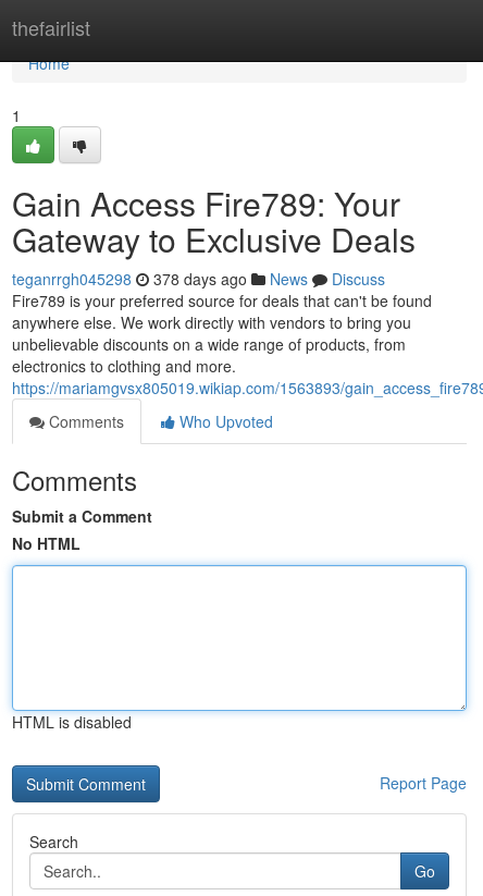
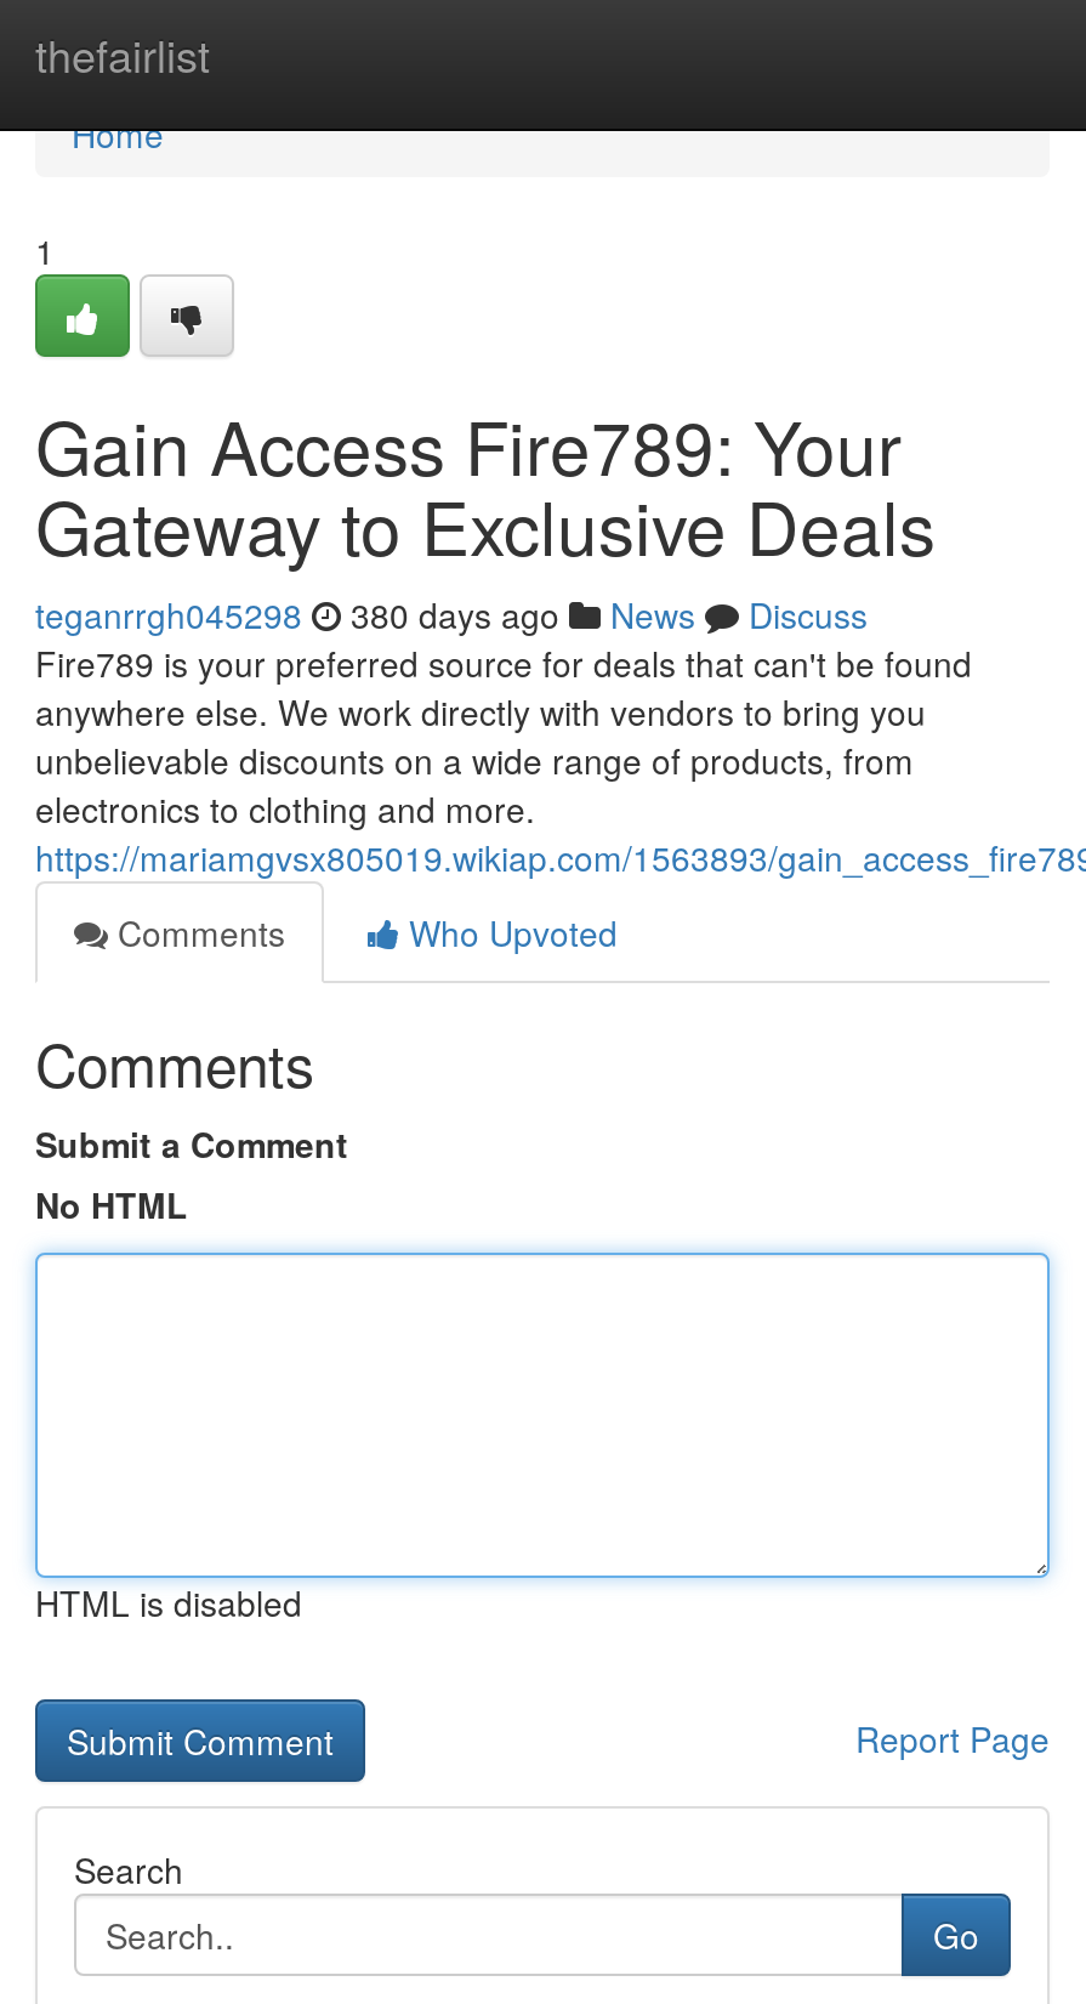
[12,268,385,290] teganrrgh045298 378 days ago News Discuss -> [35,590,868,638] teganrrgh045298 380 days ago News Discuss

